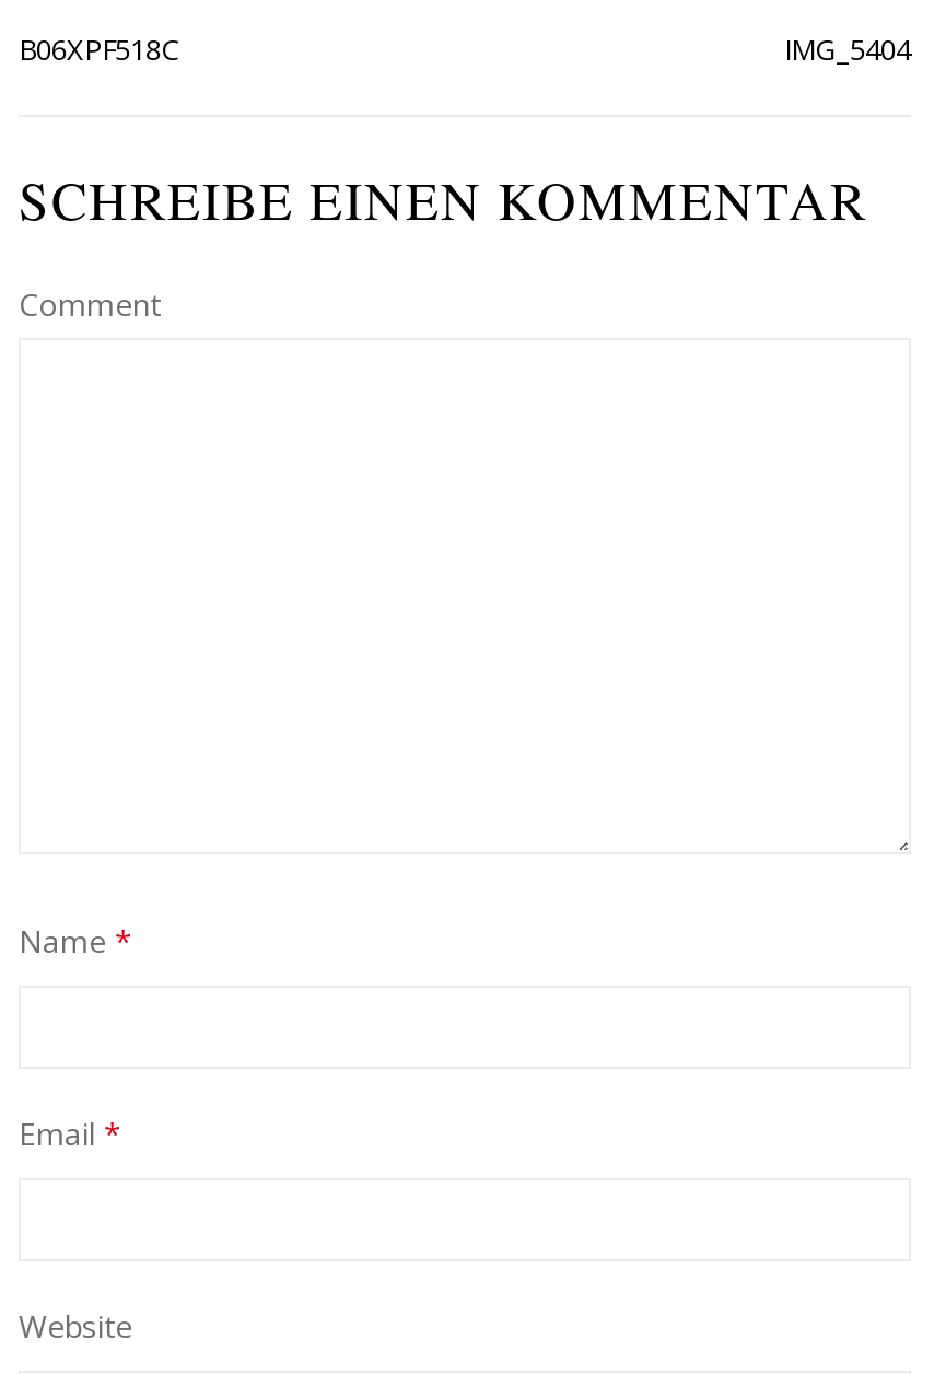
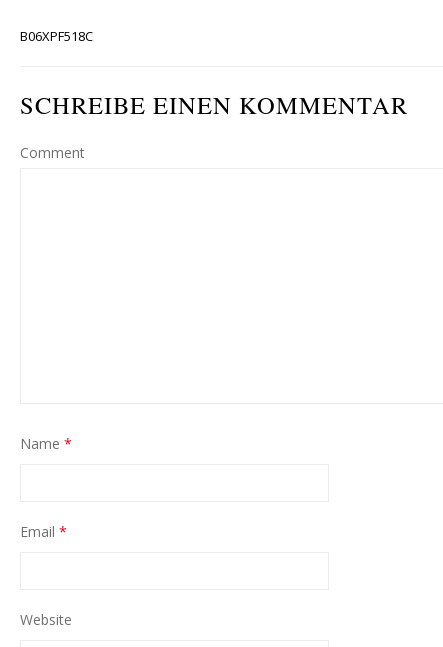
[784,30,911,69] IMG_5404 -> none

